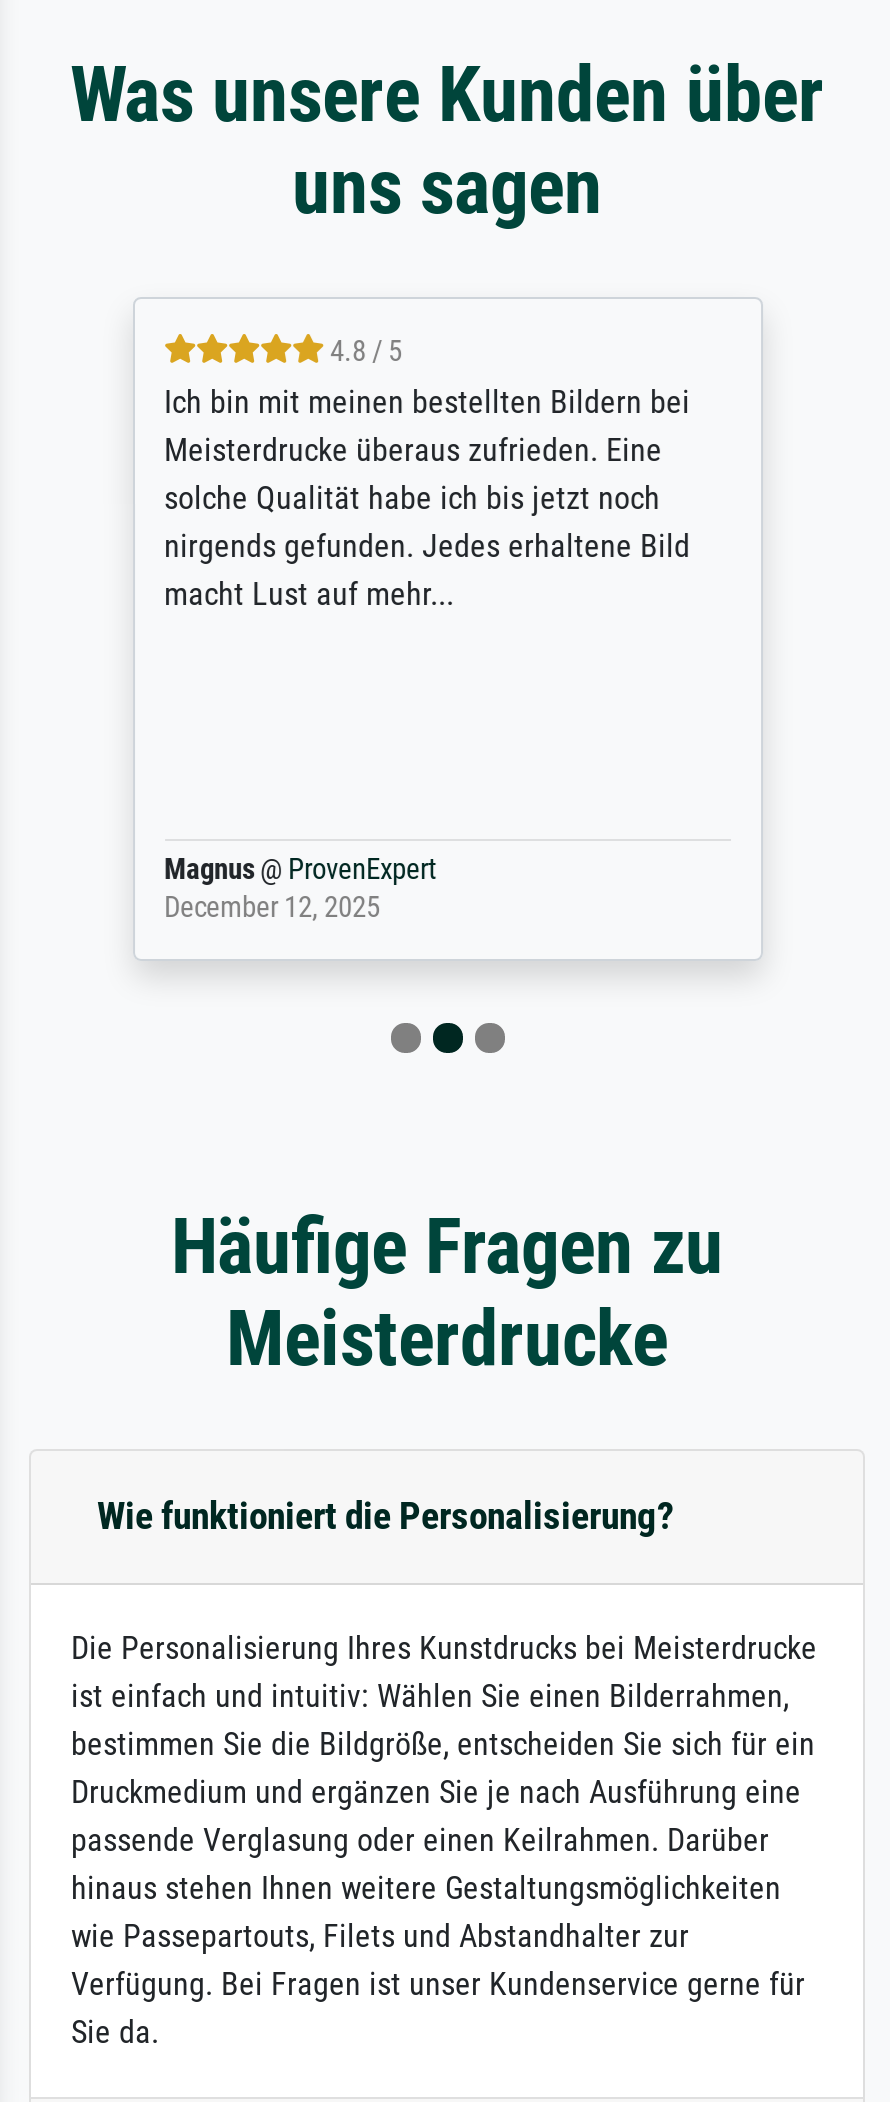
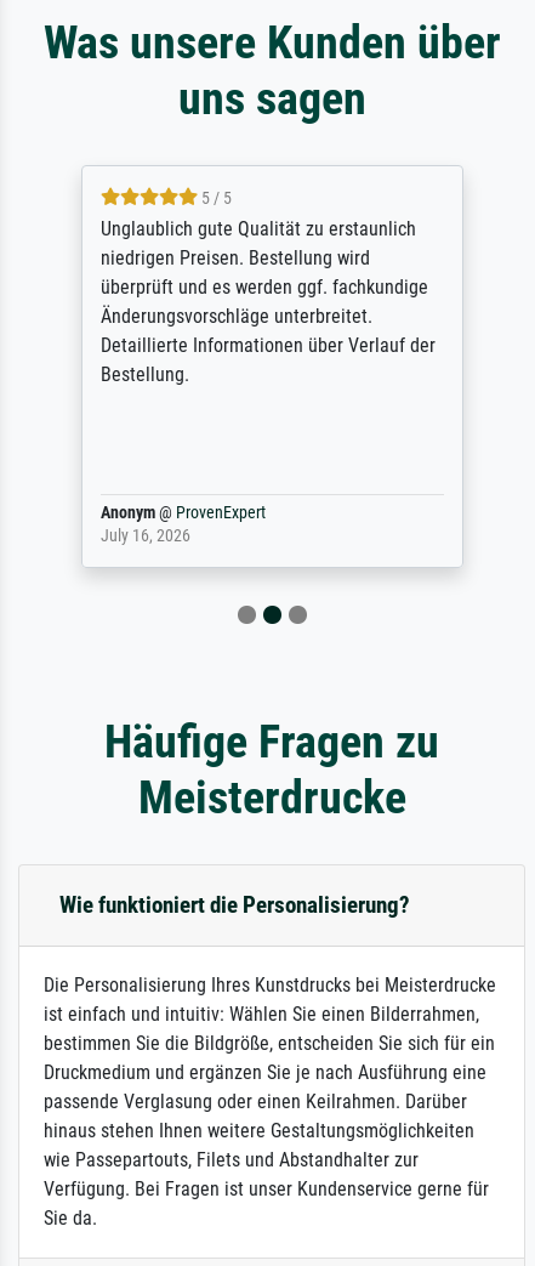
[164,334,690,612] 4.8 / 5 | Ich bin mit meinen bestellten Bildern bei | Meisterdrucke überaus zufrieden. Eine | solche Qualität habe ich bis jetzt noch | nirgends gefunden. Jedes erhaltene Bild | macht Lust auf mehr... -> [100,188,435,386] 5 / 5 | Unglaublich gute Qualität zu erstaunlich | niedrigen Preisen. Bestellung wird | überprüft und es werden ggf. fachkundige | Änderungsvorschläge unterbreitet. | Detaillierte Informationen über Verlauf der | Bestellung.
[164,852,436,924] Magnus @ ProvenExpert | December 12, 2025 -> [100,503,265,546] Anonym @ ProvenExpert | July 16, 2026

